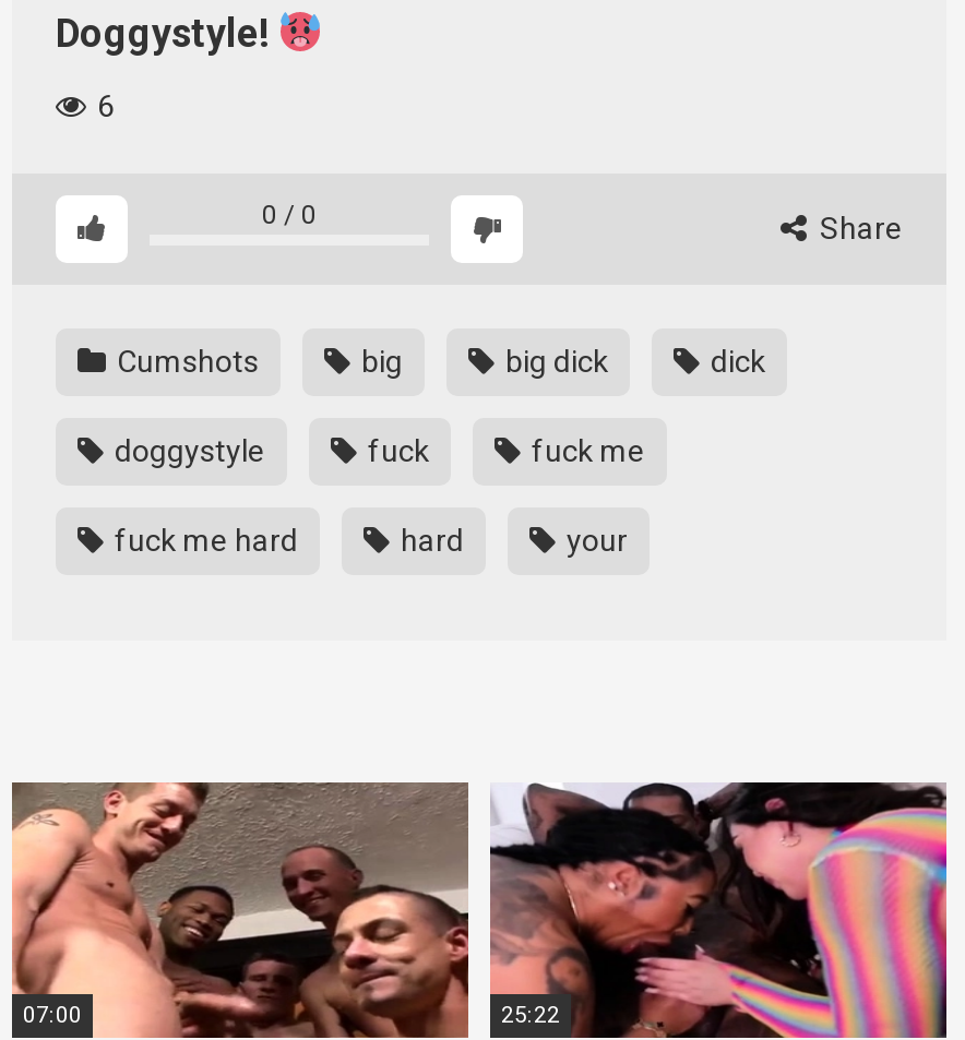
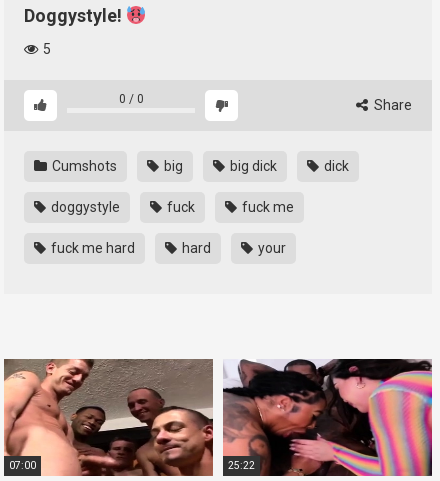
[91,88,115,123] 6 -> [40,41,51,57] 5

